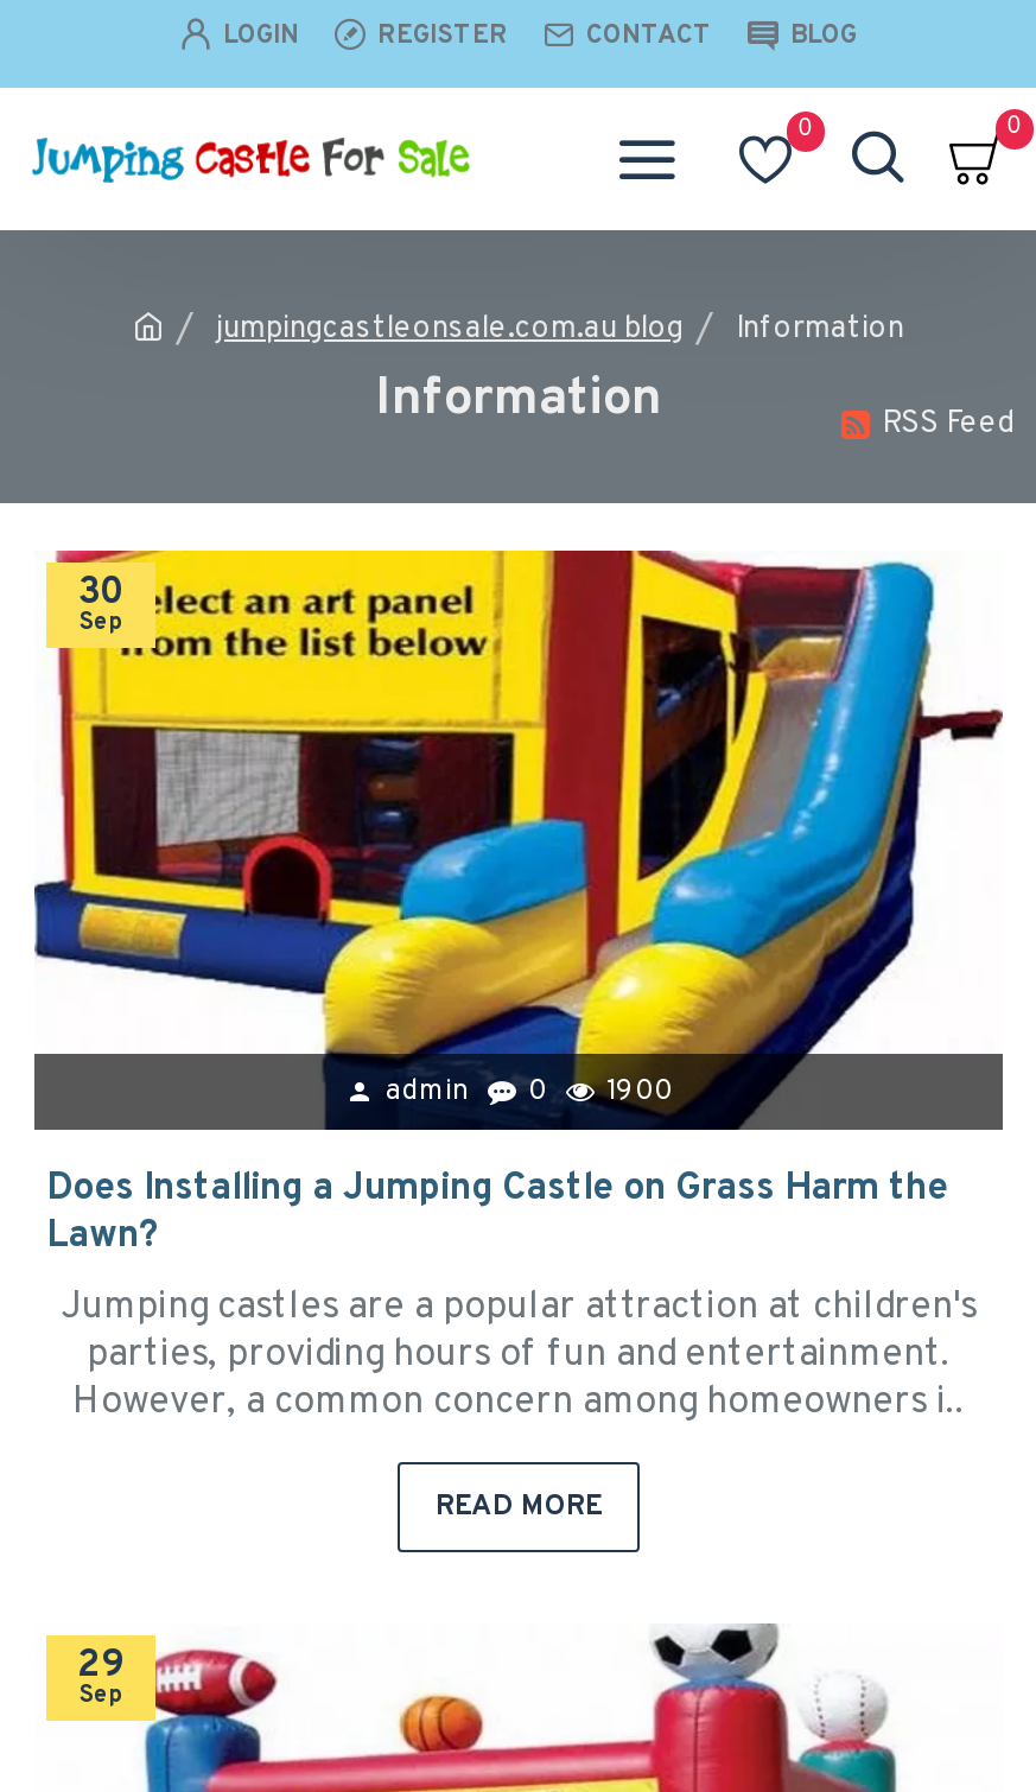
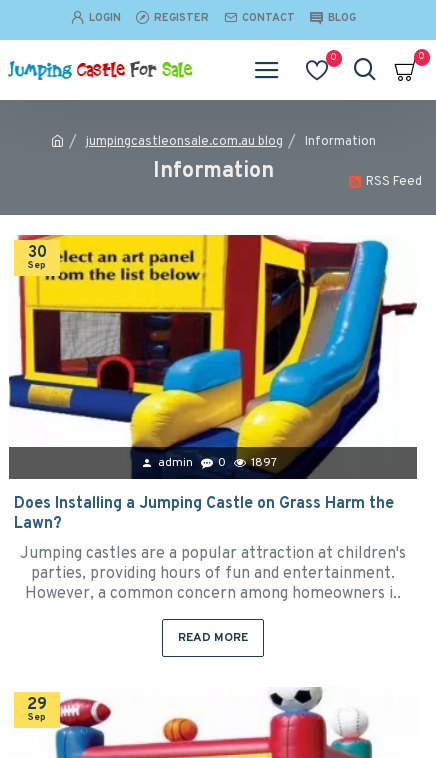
[386,1072,673,1110] admin 0 1900 -> [158,455,277,471] admin 0 1897

